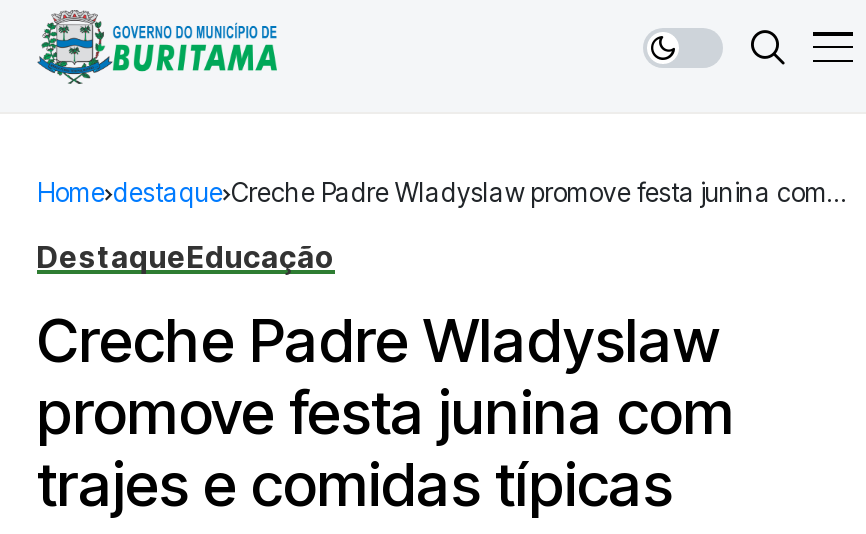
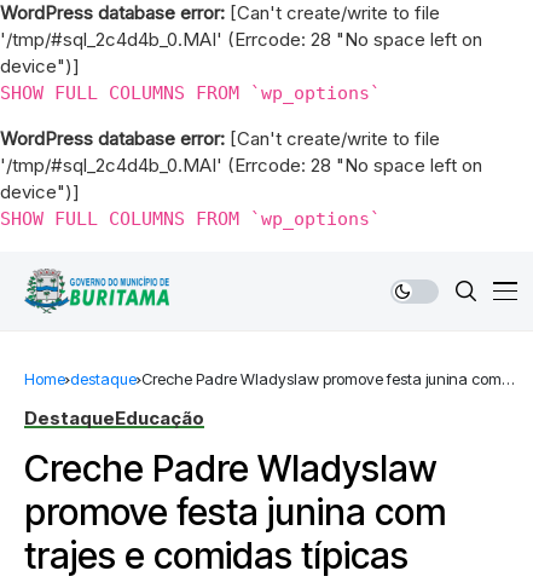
none -> [0,1,482,230] WordPress database error: [Can't create/write to file | '/tmp/#sql_2c4d4b_0.MAI' (Errcode: 28 "No space left on | device")] | SHOW FULL COLUMNS FROM `wp_options` | WordPress database error: [Can't create/write to file | '/tmp/#sql_2c4d4b_0.MAI' (Errcode: 28 "No space left on | device")] | SHOW FULL COLUMNS FROM `wp_options`

